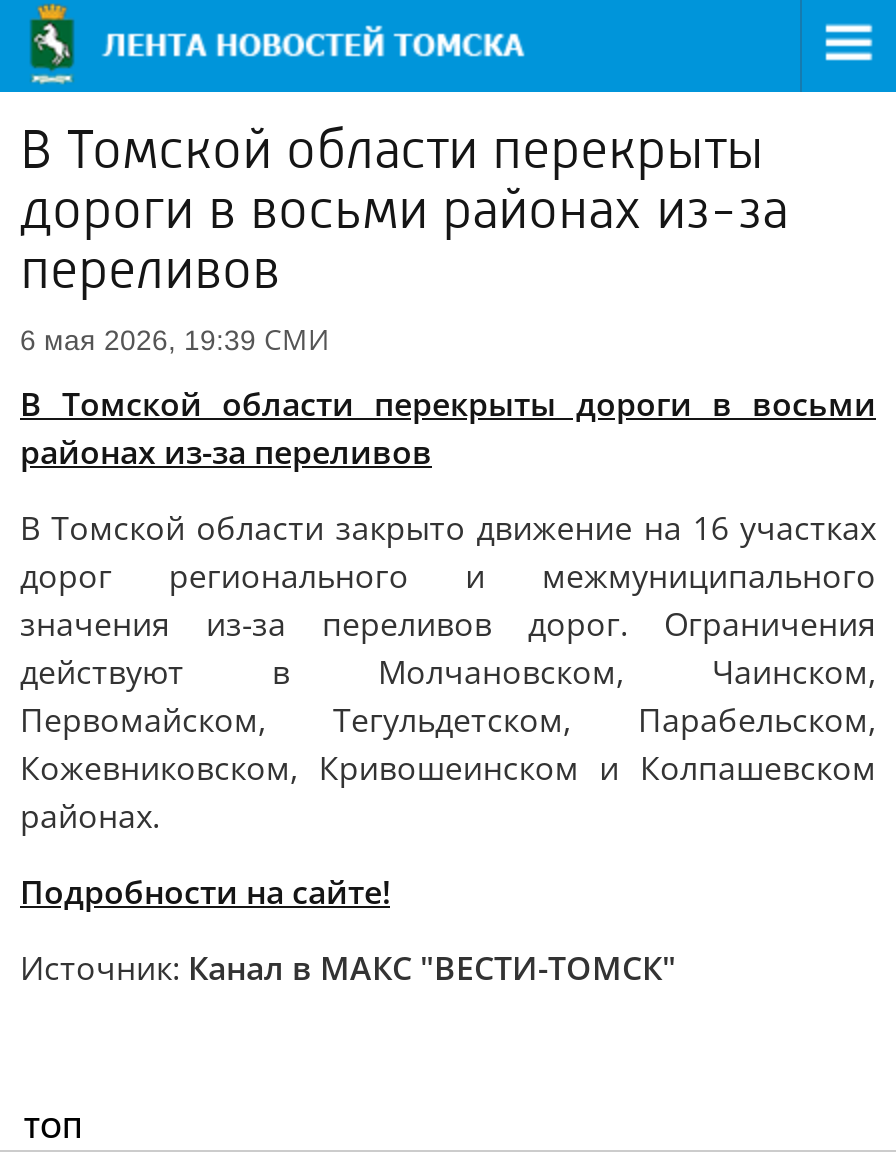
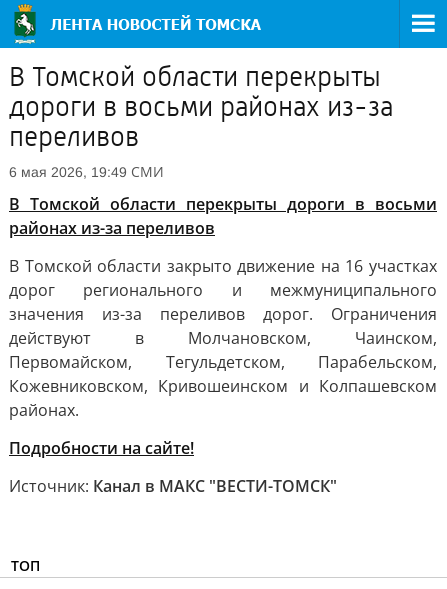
[20,320,330,358] 6 мая 2026, 19:39 СМИ -> [9,162,164,181] 6 мая 2026, 19:49 СМИ

